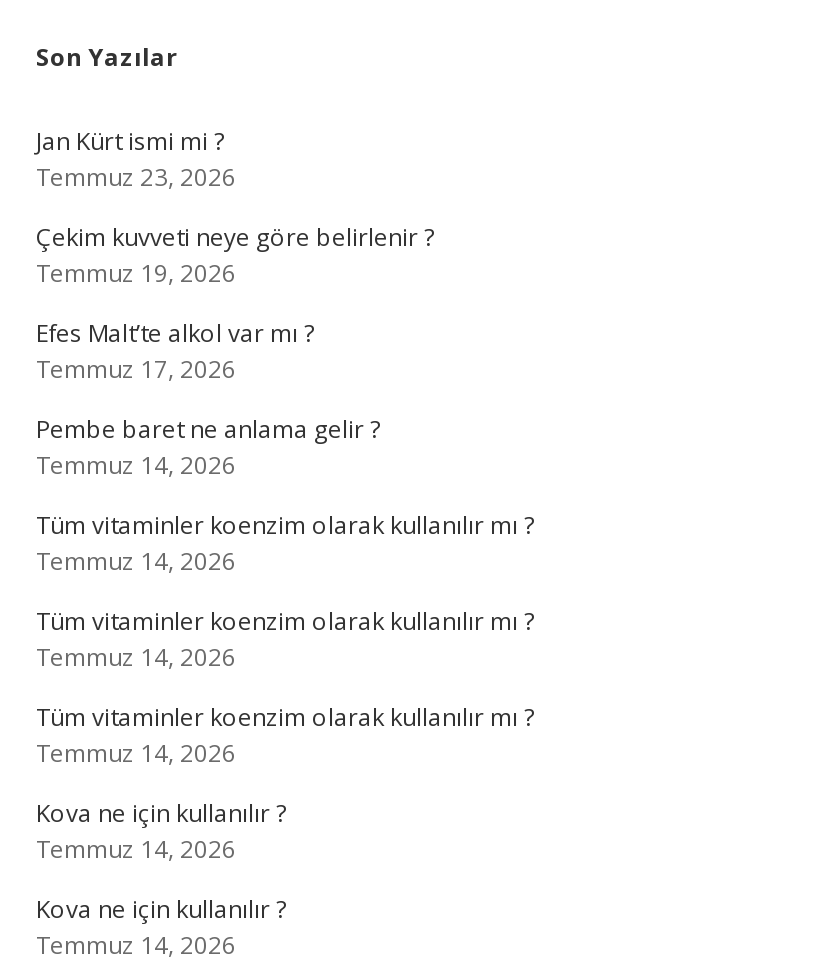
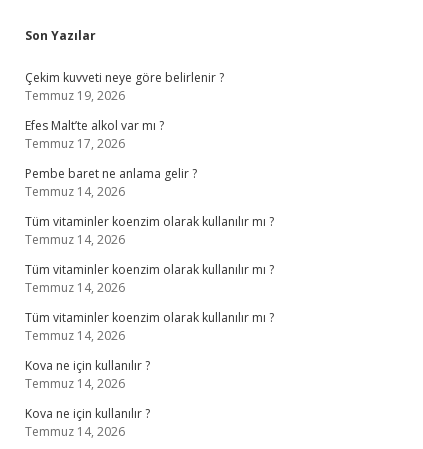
[36,124,236,194] Jan Kürt ismi mi ? | Temmuz 23, 2026 -> none

